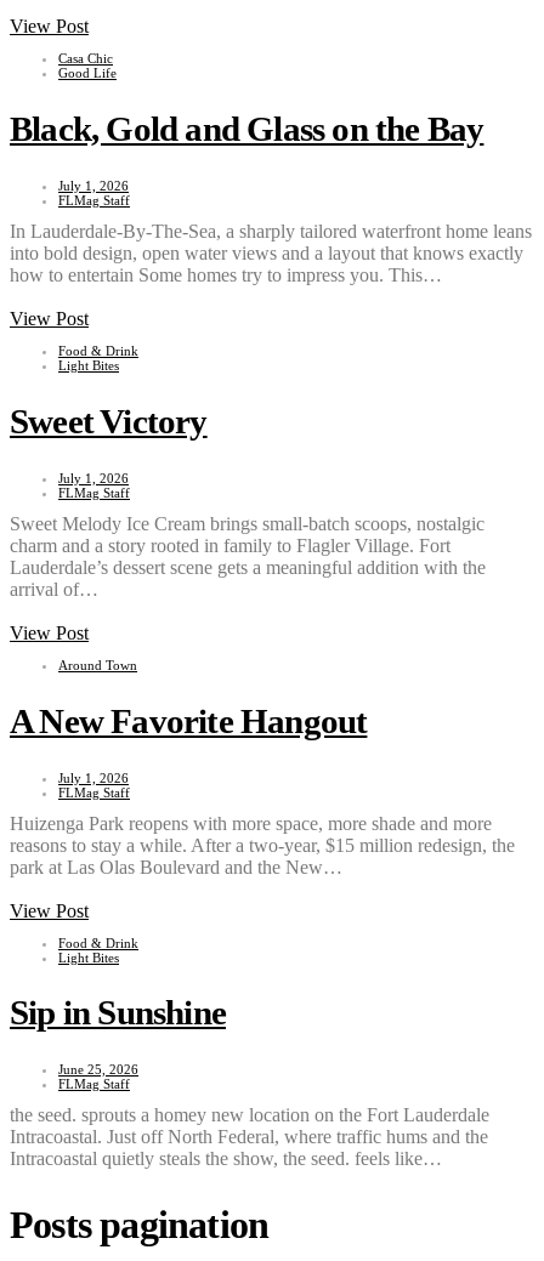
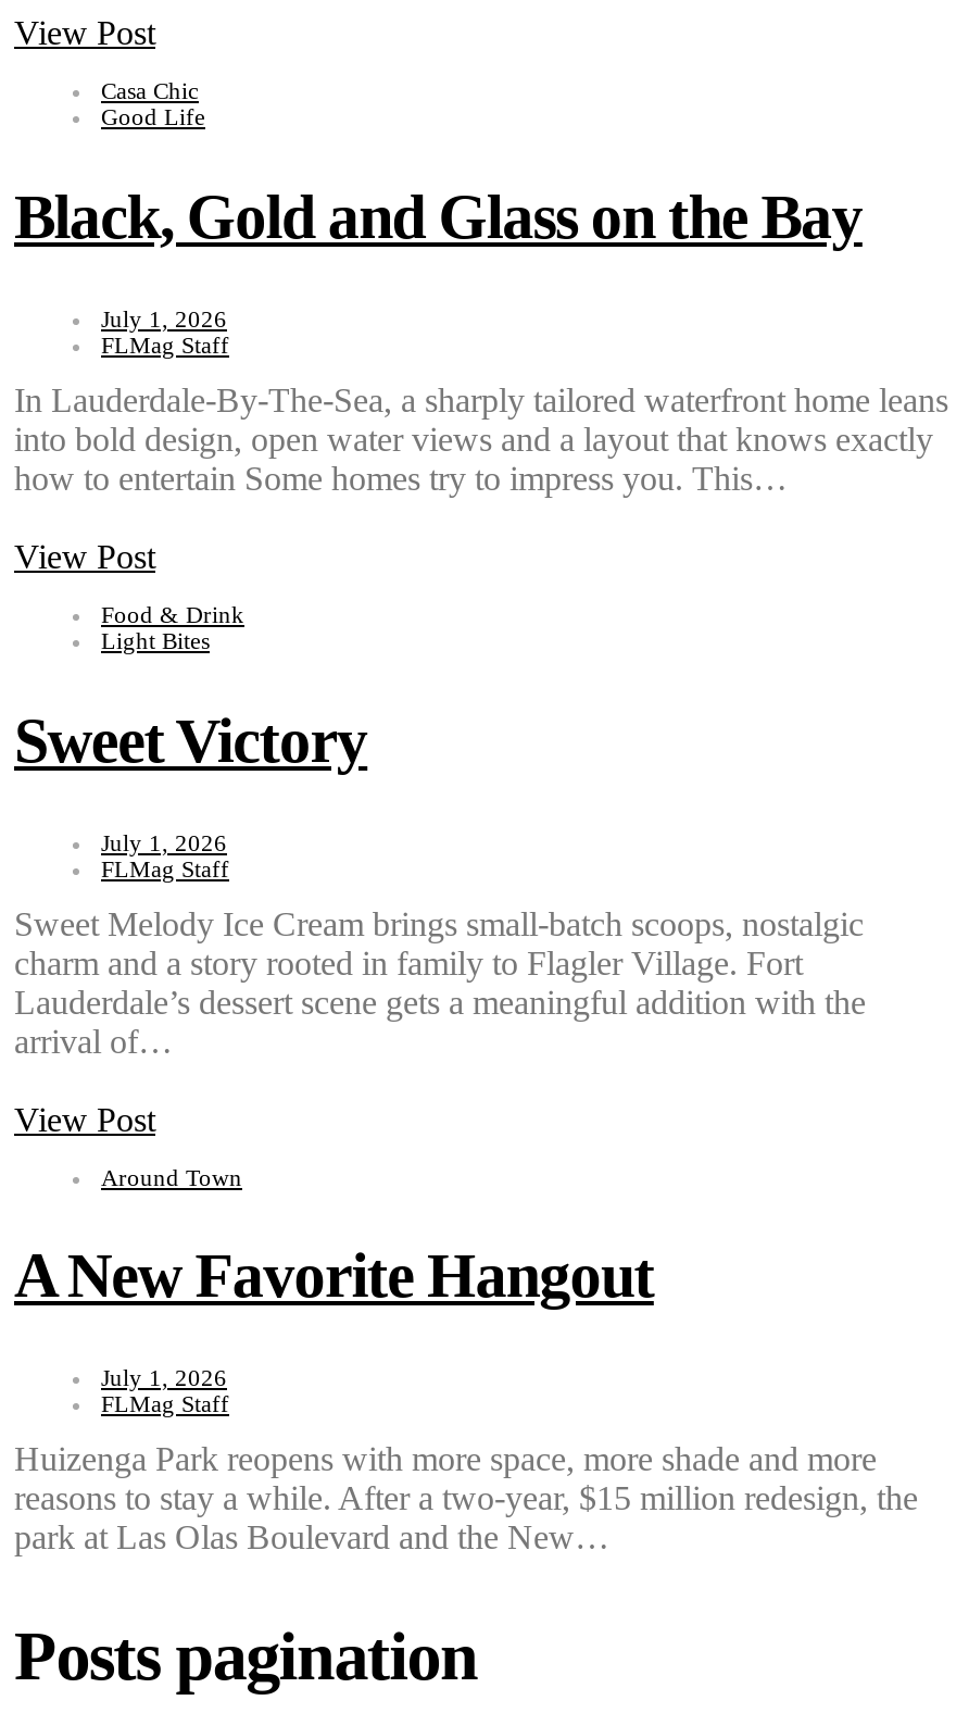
[10,900,489,1169] View Post | Food & Drink | Light Bites | Sip in Sunshine | June 25, 2026 | FLMag Staff | the seed. sprouts a homey new location on the Fort Lauderdale | Intracoastal. Just off North Federal, where traffic hums and the | Intracoastal quietly steals the show, the seed. feels like… -> none

